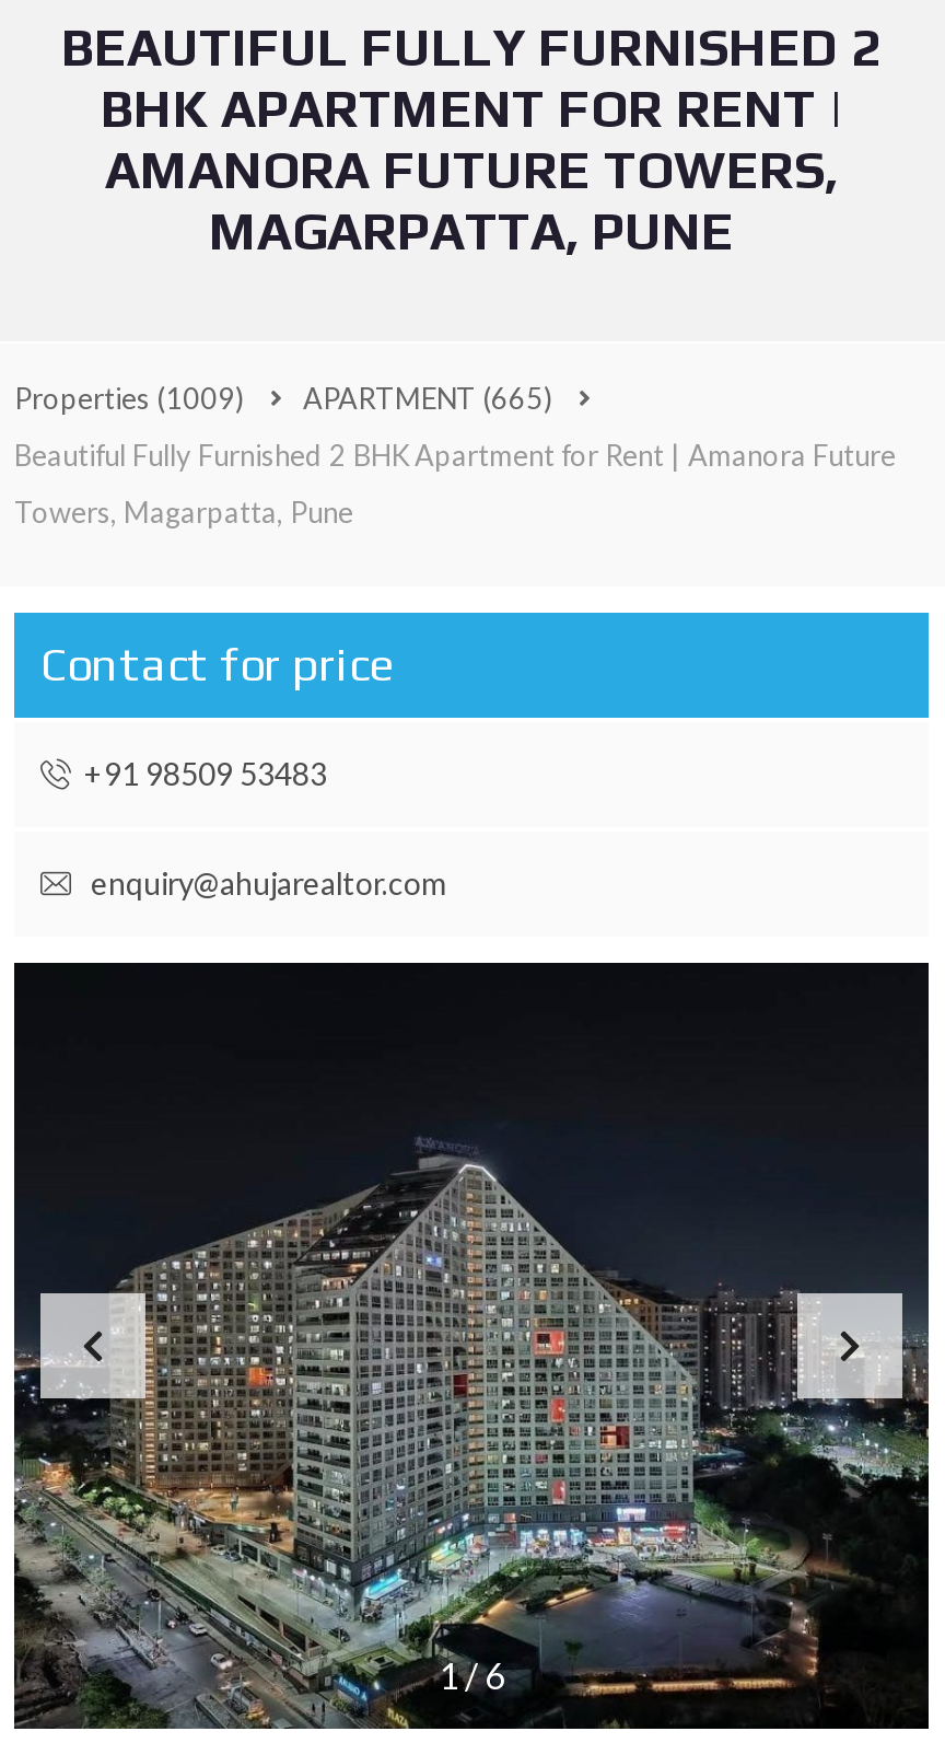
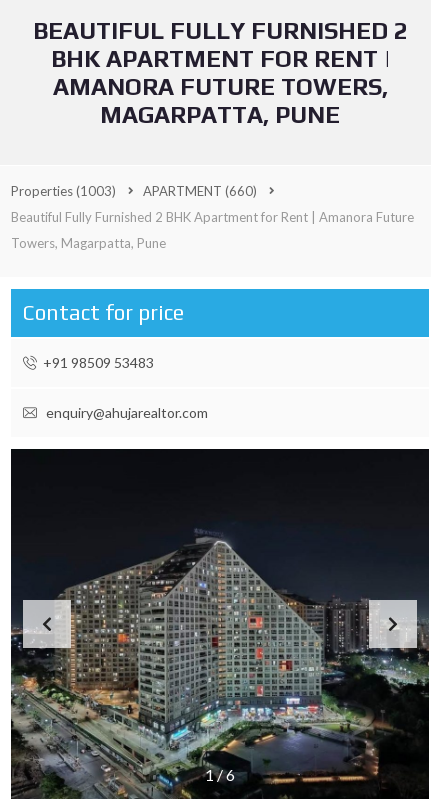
[14,381,244,416] Properties (1009) -> [11,183,116,199] Properties (1003)
[303,381,552,416] APARTMENT (665) -> [143,183,257,199] APARTMENT (660)

